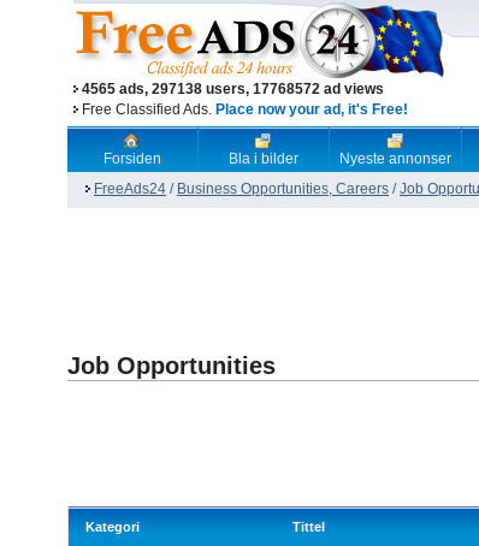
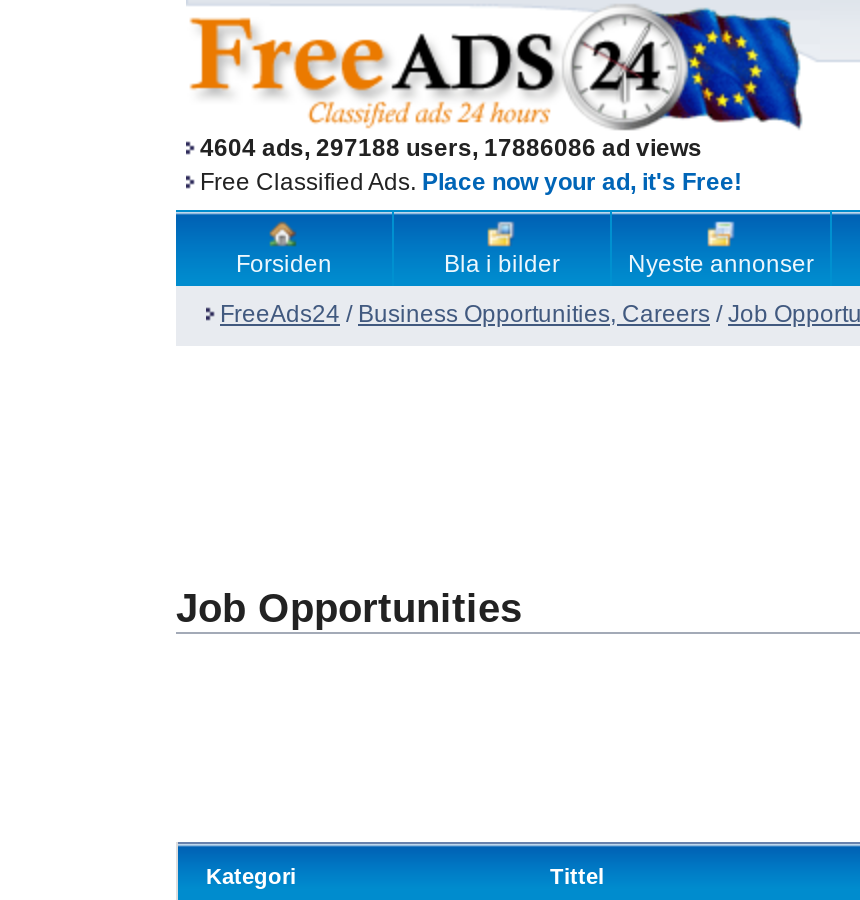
[82,81,384,97] 4565 ads, 297138 users, 17768572 ad views -> [200,134,702,162] 4604 ads, 297188 users, 17886086 ad views

